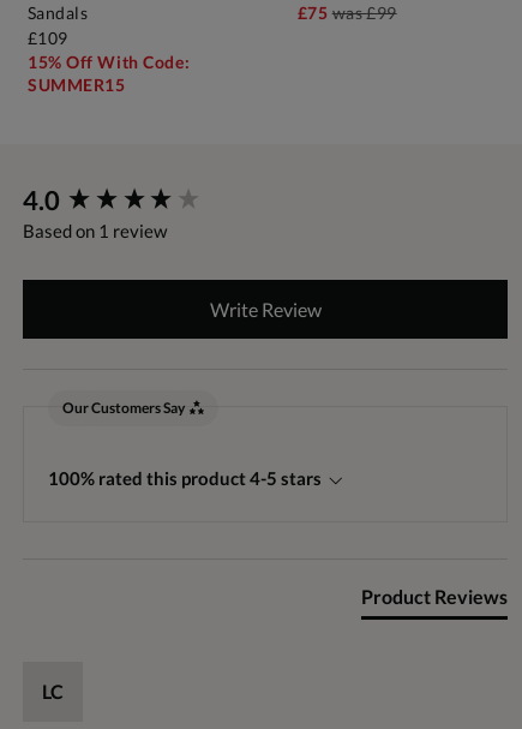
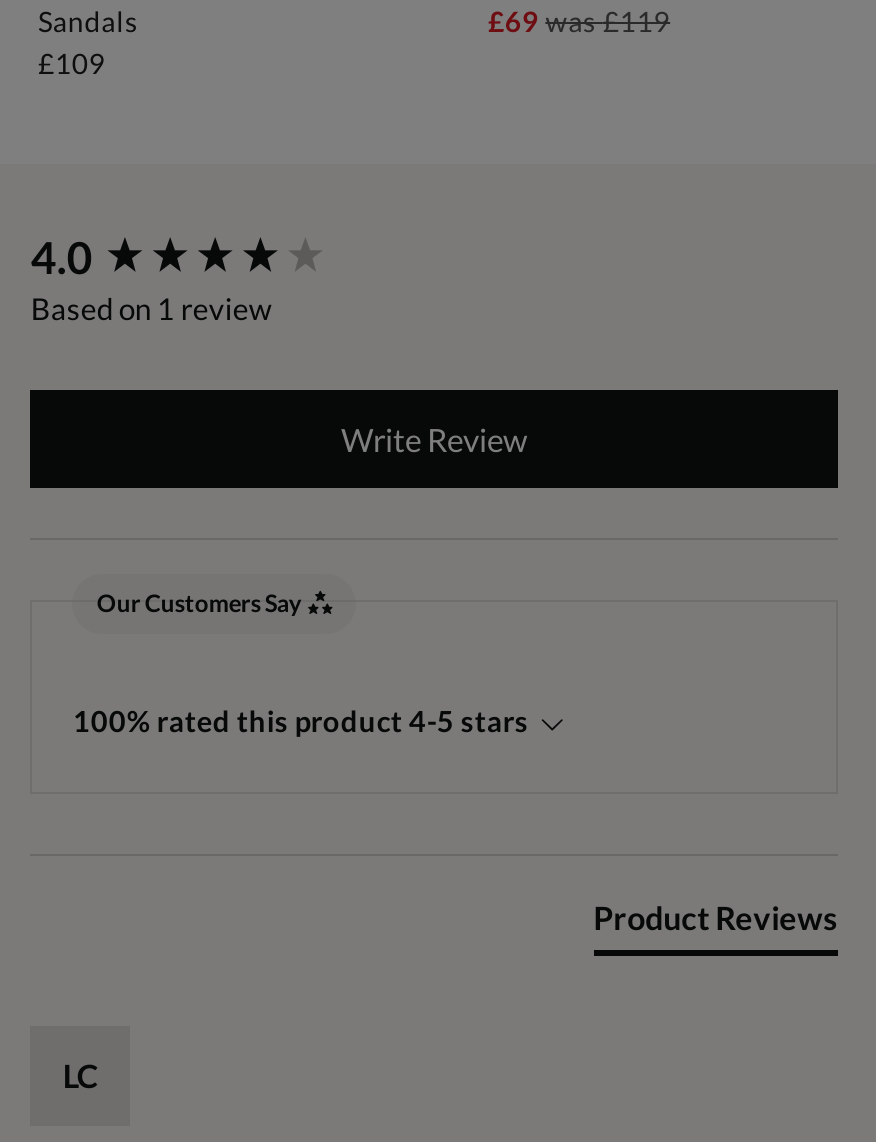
[298,2,397,23] £75 was£99 -> [488,4,670,38] £69 was£119
[28,52,190,95] 15% Off With Code: | SUMMER15 -> none

